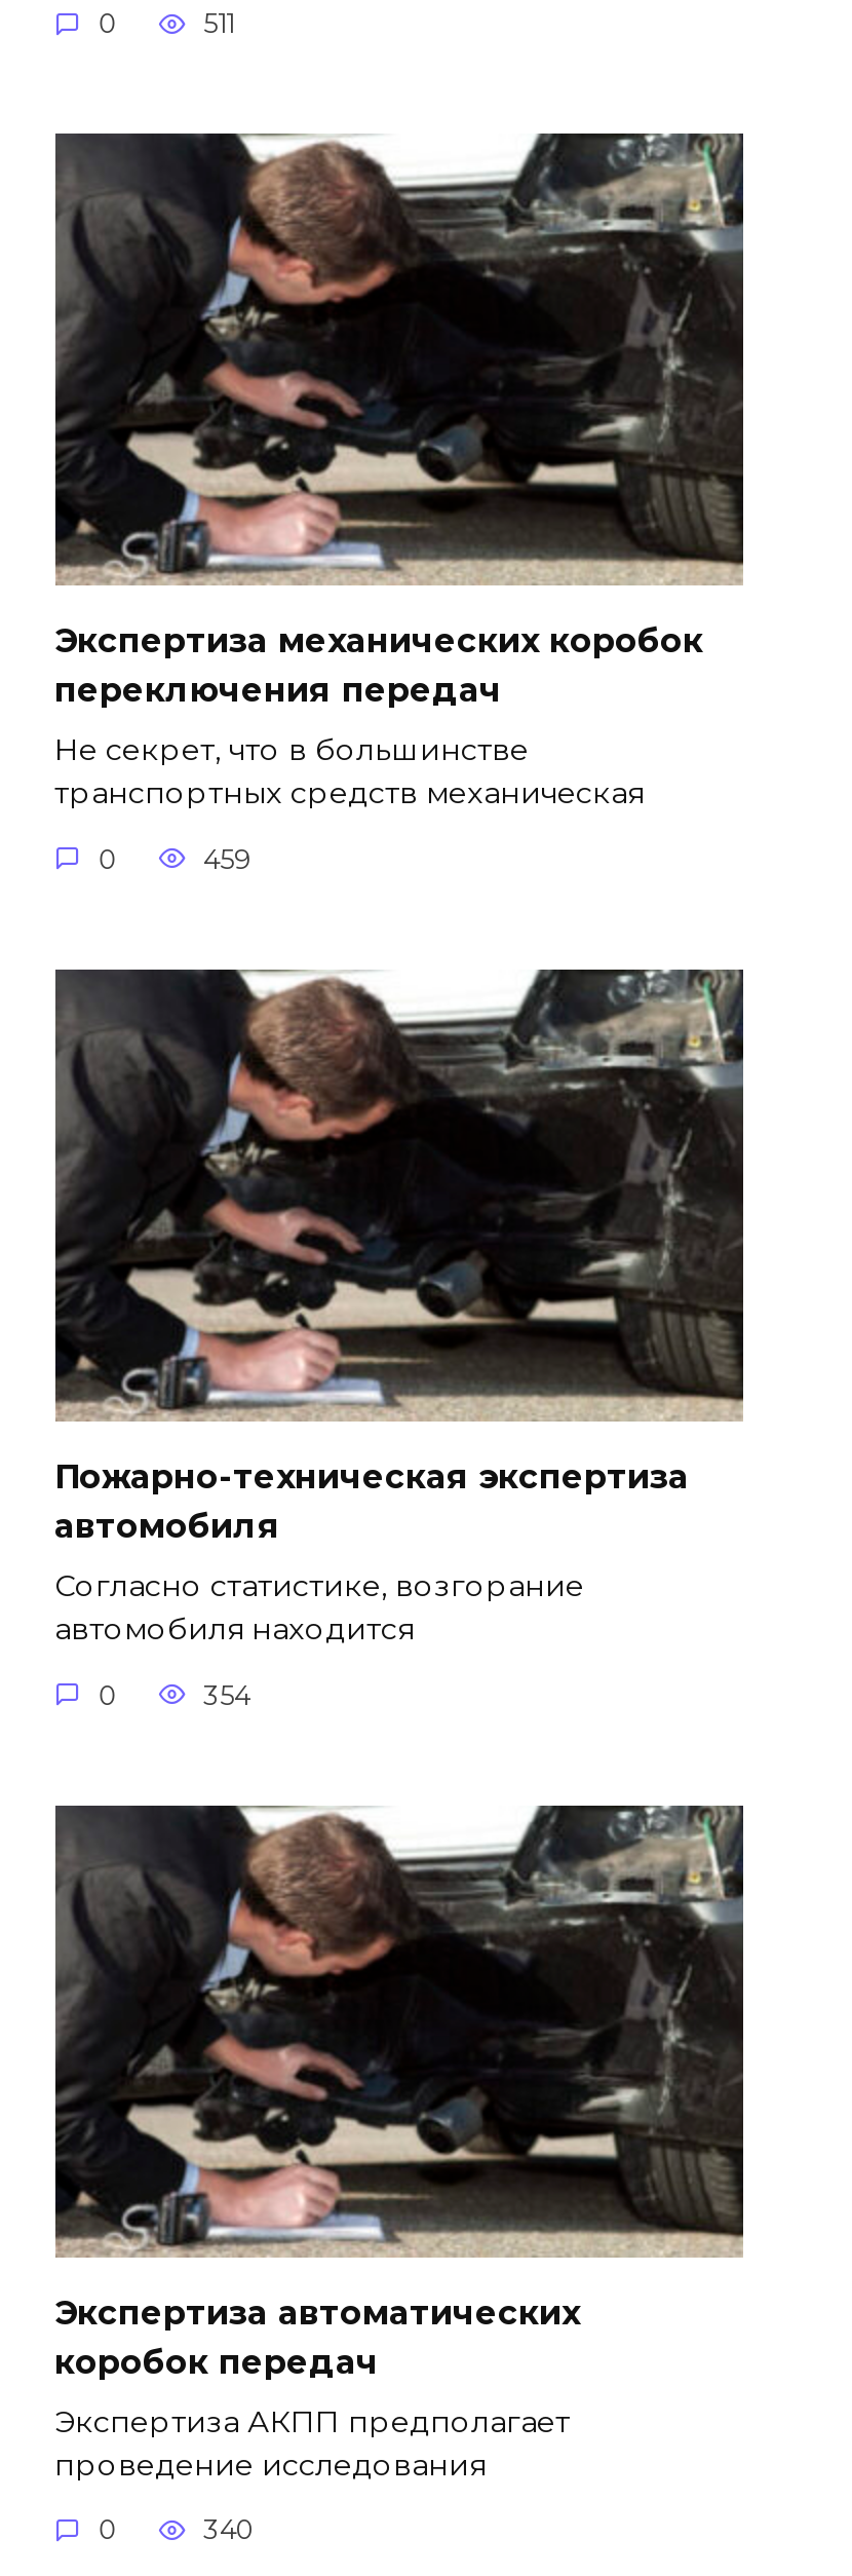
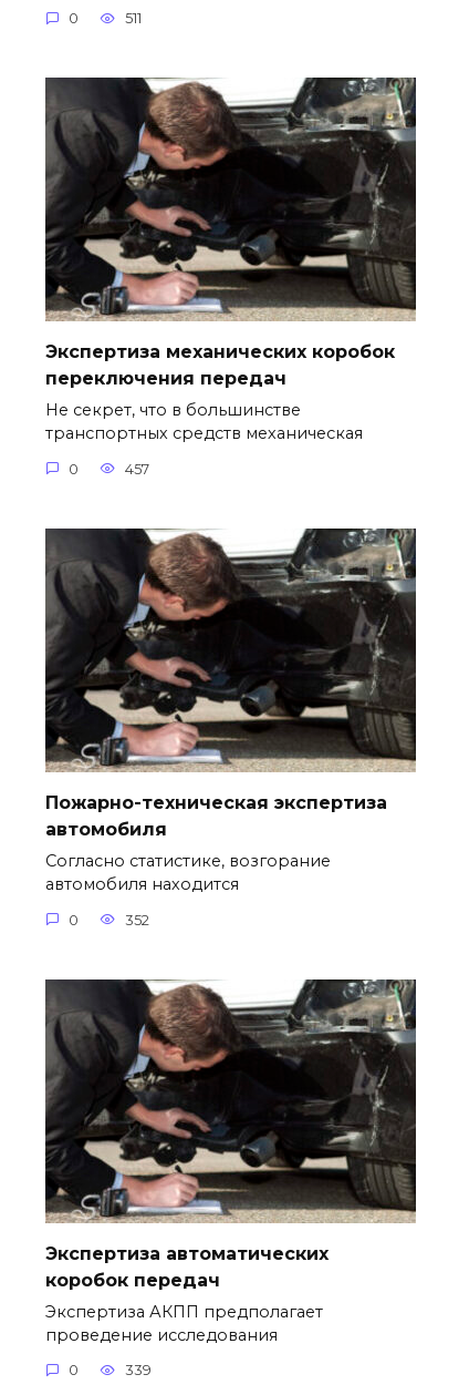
[203,844,250,875] 459 -> [125,461,149,477] 457
[203,1680,250,1711] 354 -> [125,912,149,928] 352
[203,2515,255,2546] 340 -> [125,1362,152,1379] 339

